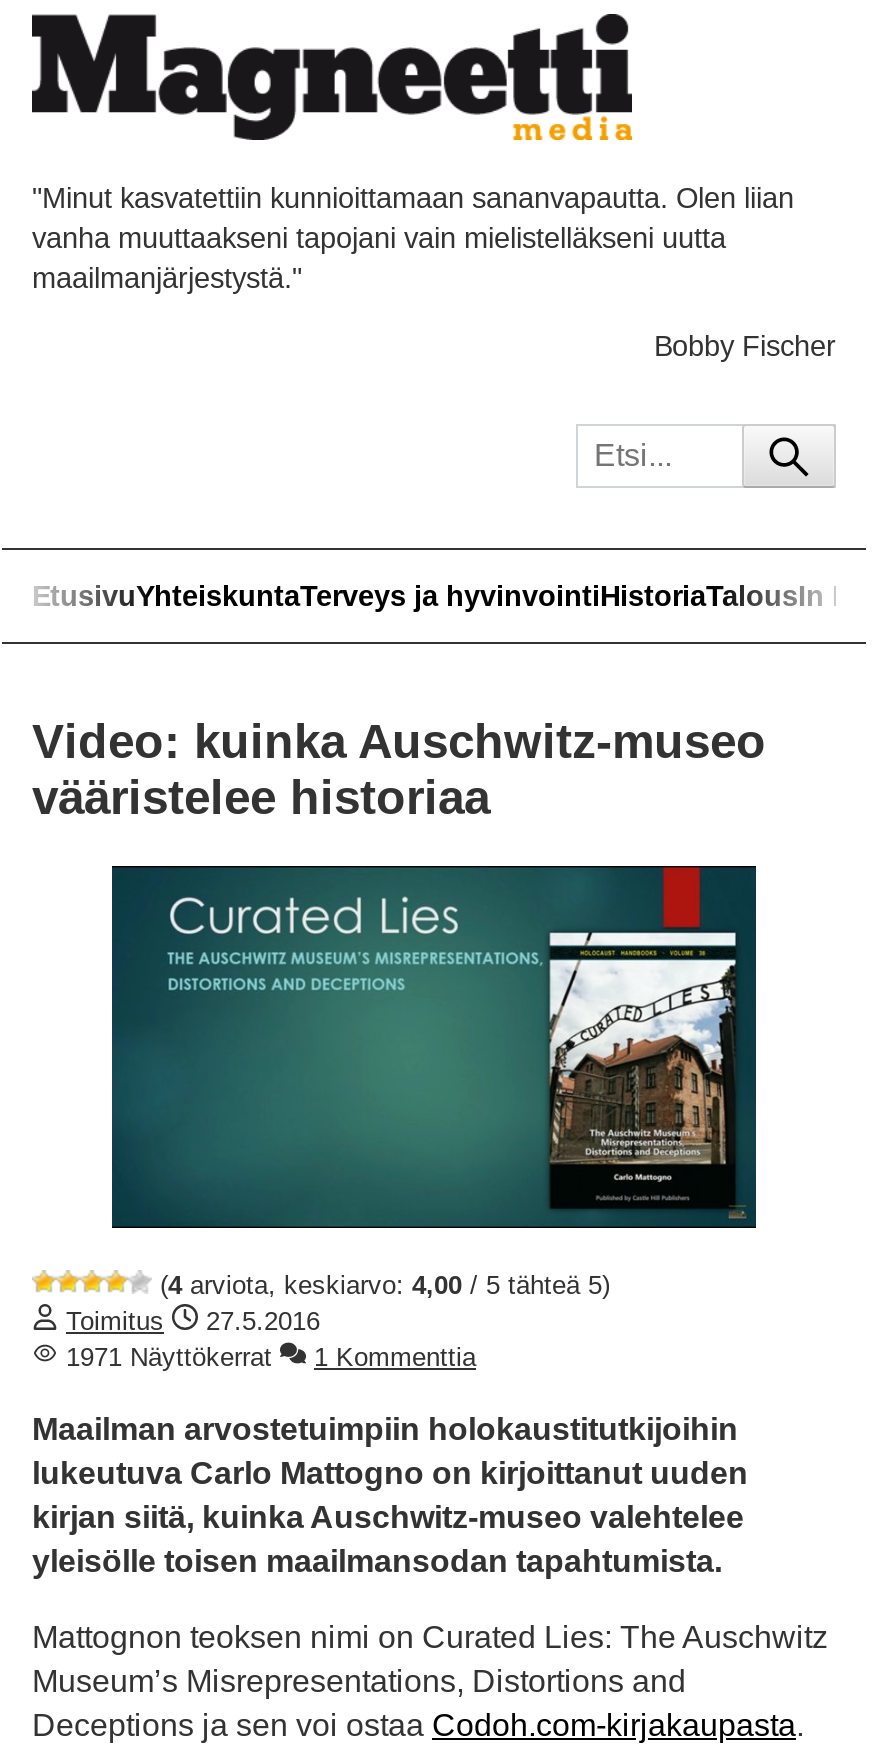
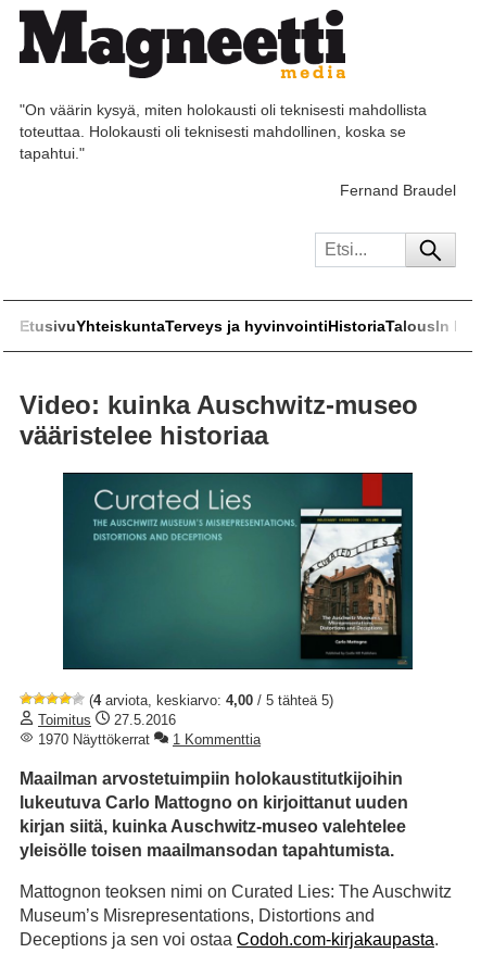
[32,181,794,293] "Minut kasvatettiin kunnioittamaan sananvapautta. Olen liian | vanha muuttaakseni tapojani vain mielistelläkseni uutta | maailmanjärjestystä." -> [20,101,427,162] "On väärin kysyä, miten holokausti oli teknisesti mahdollista | toteuttaa. Holokausti oli teknisesti mahdollinen, koska se | tapahtui."
[654,330,836,362] Bobby Fischer -> [340,182,456,199] Fernand Braudel
[58,1343,272,1373] 1971 Näyttökerrat -> [34,732,150,748] 1970 Näyttökerrat

